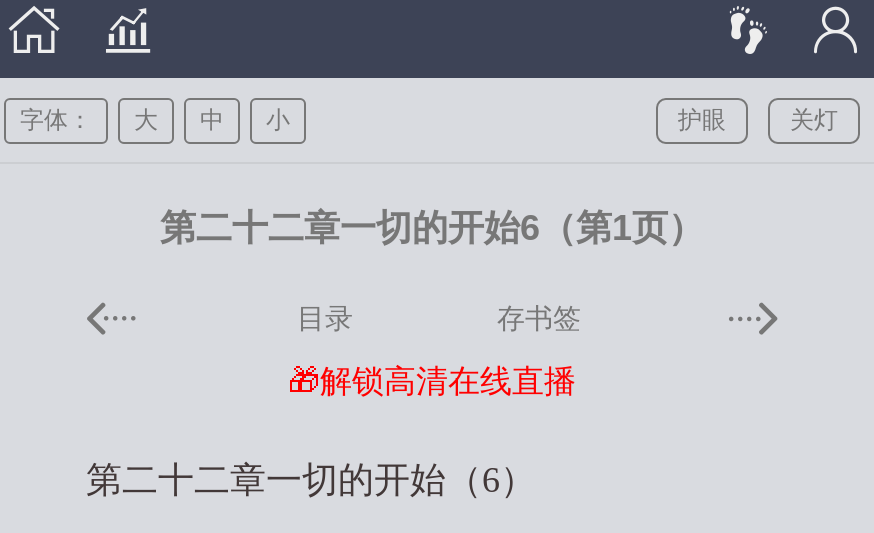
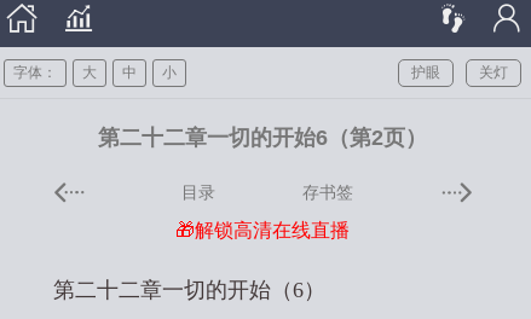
[160,208,704,248] 第二十二章一切的开始6（第1页） -> [98,126,427,150] 第二十二章一切的开始6（第2页）

